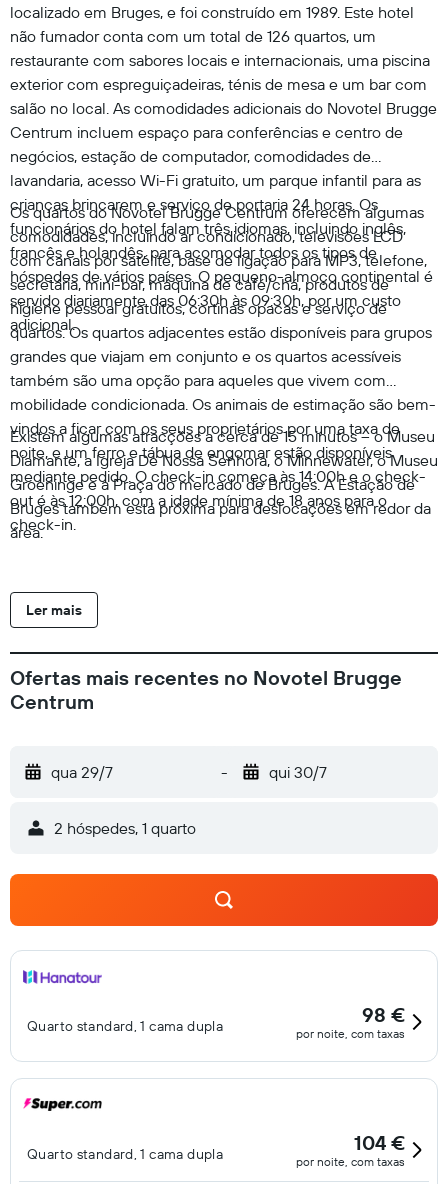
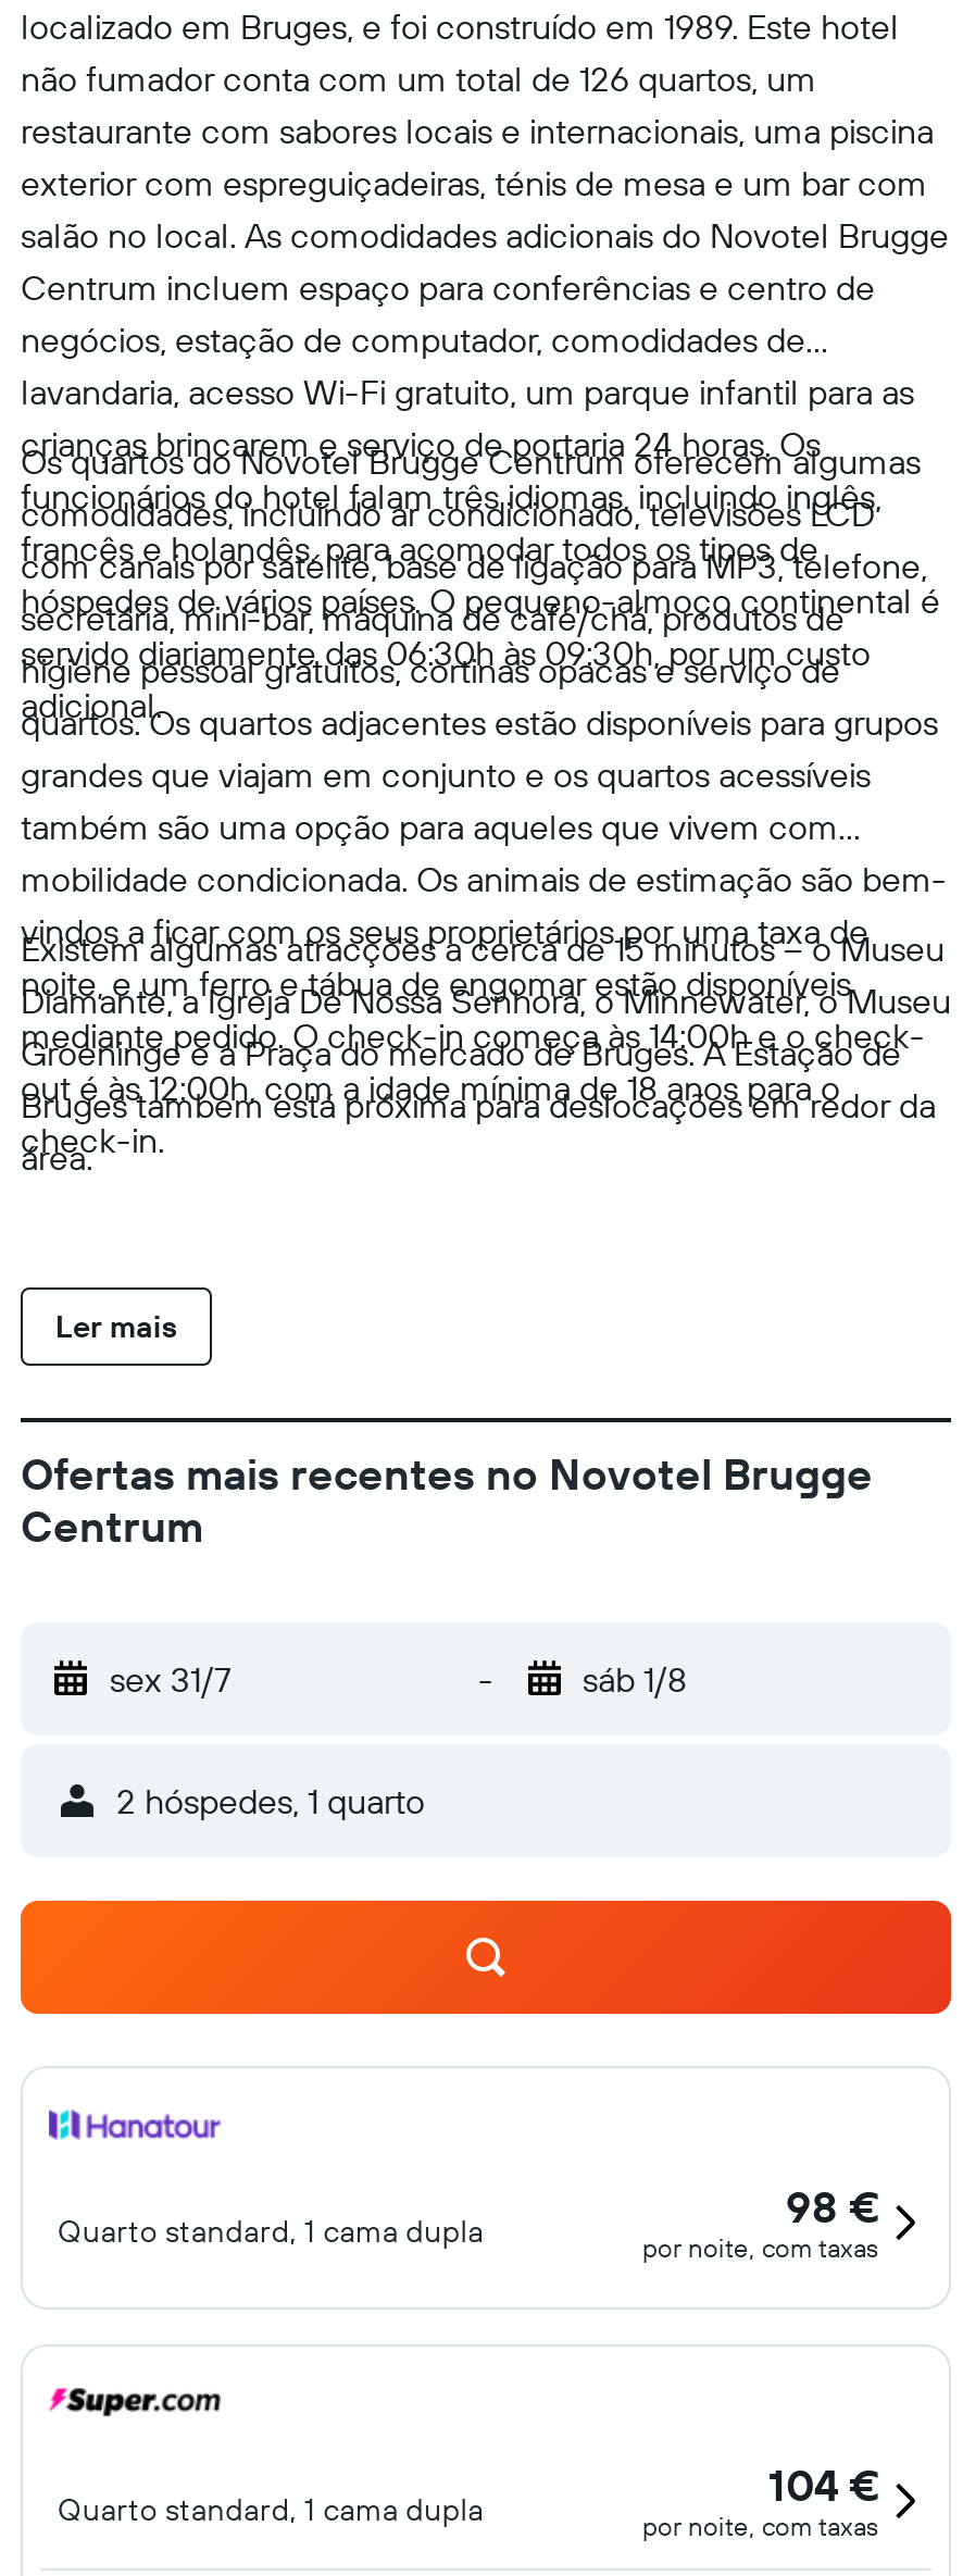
[51,762,113,782] qua 29/7 -> [110,1657,232,1701] sex 31/7
[268,762,326,782] qui 30/7 -> [583,1657,687,1701] sáb 1/8

